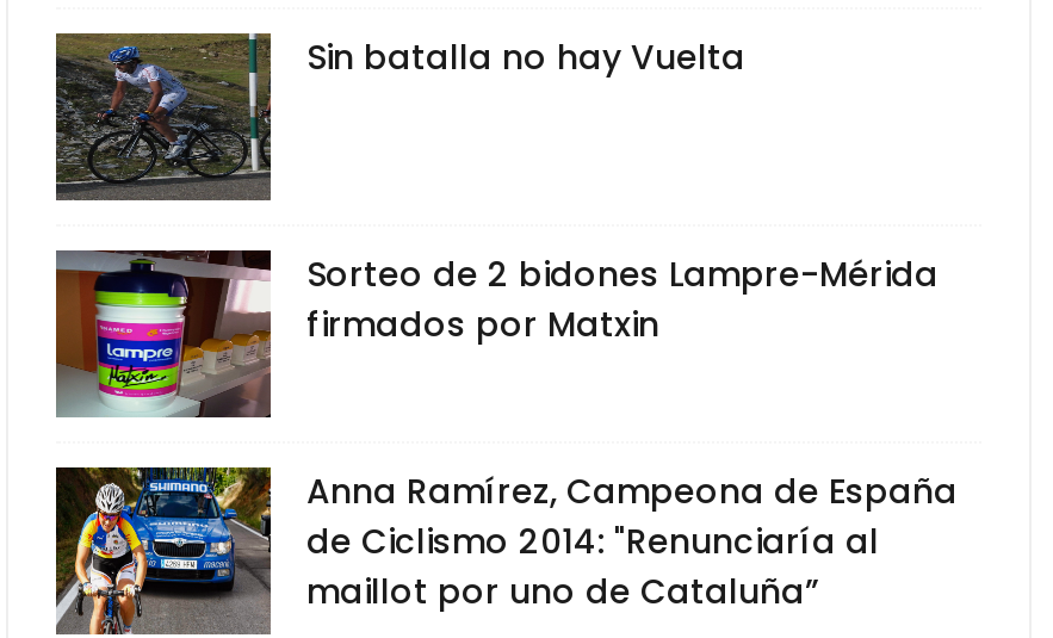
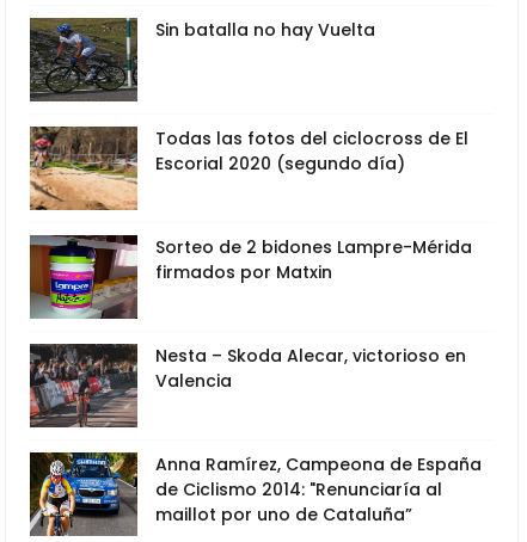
none -> [30,127,468,211] [image] | Todas las fotos del ciclocross de El | Escorial 2020 (segundo día)
none -> [29,344,466,427] [image] | Nesta – Skoda Alecar, victorioso en | Valencia

